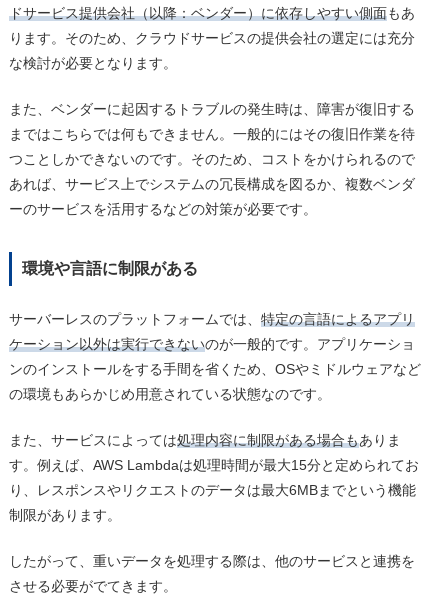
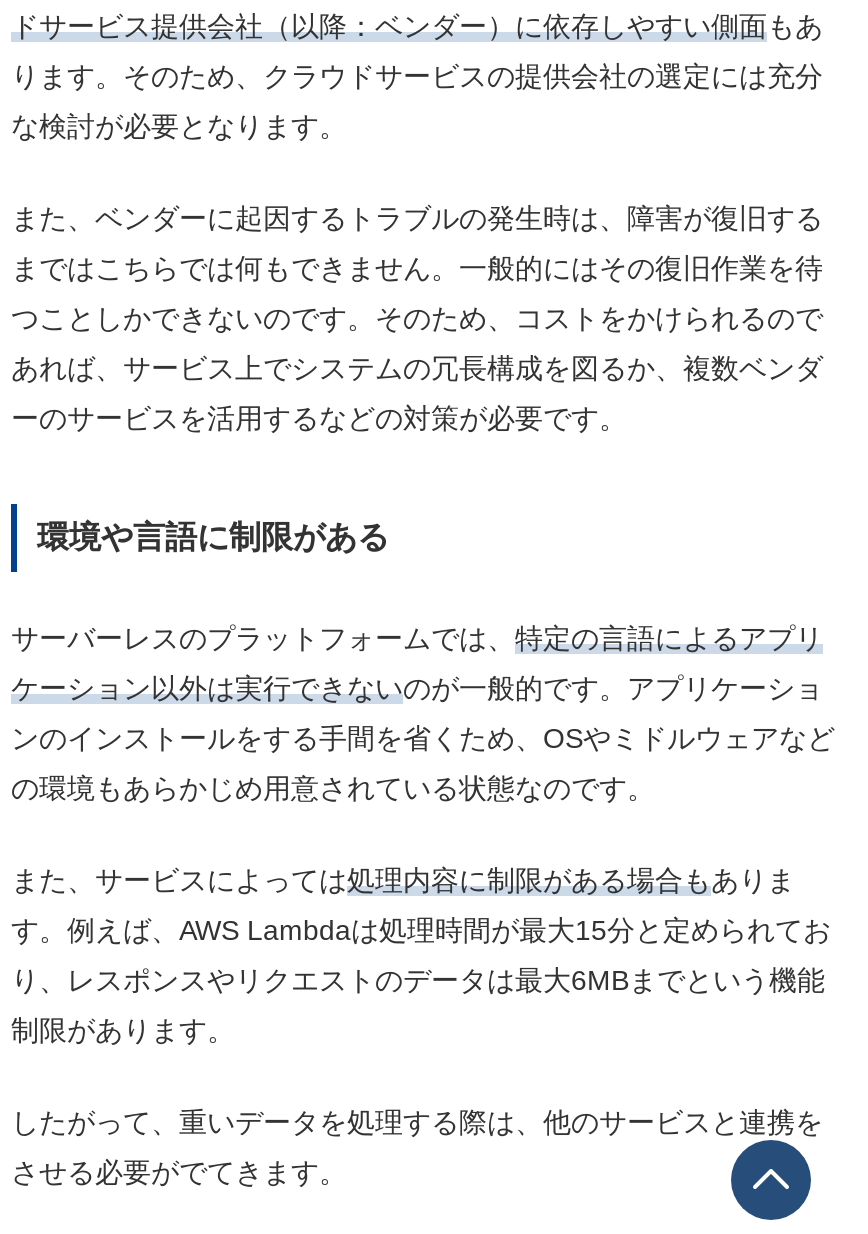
none -> [729,1144,813,1222] [image]

